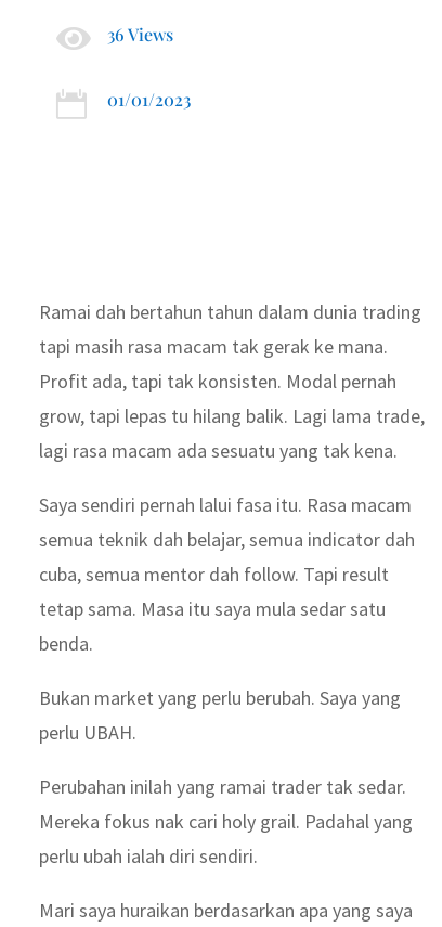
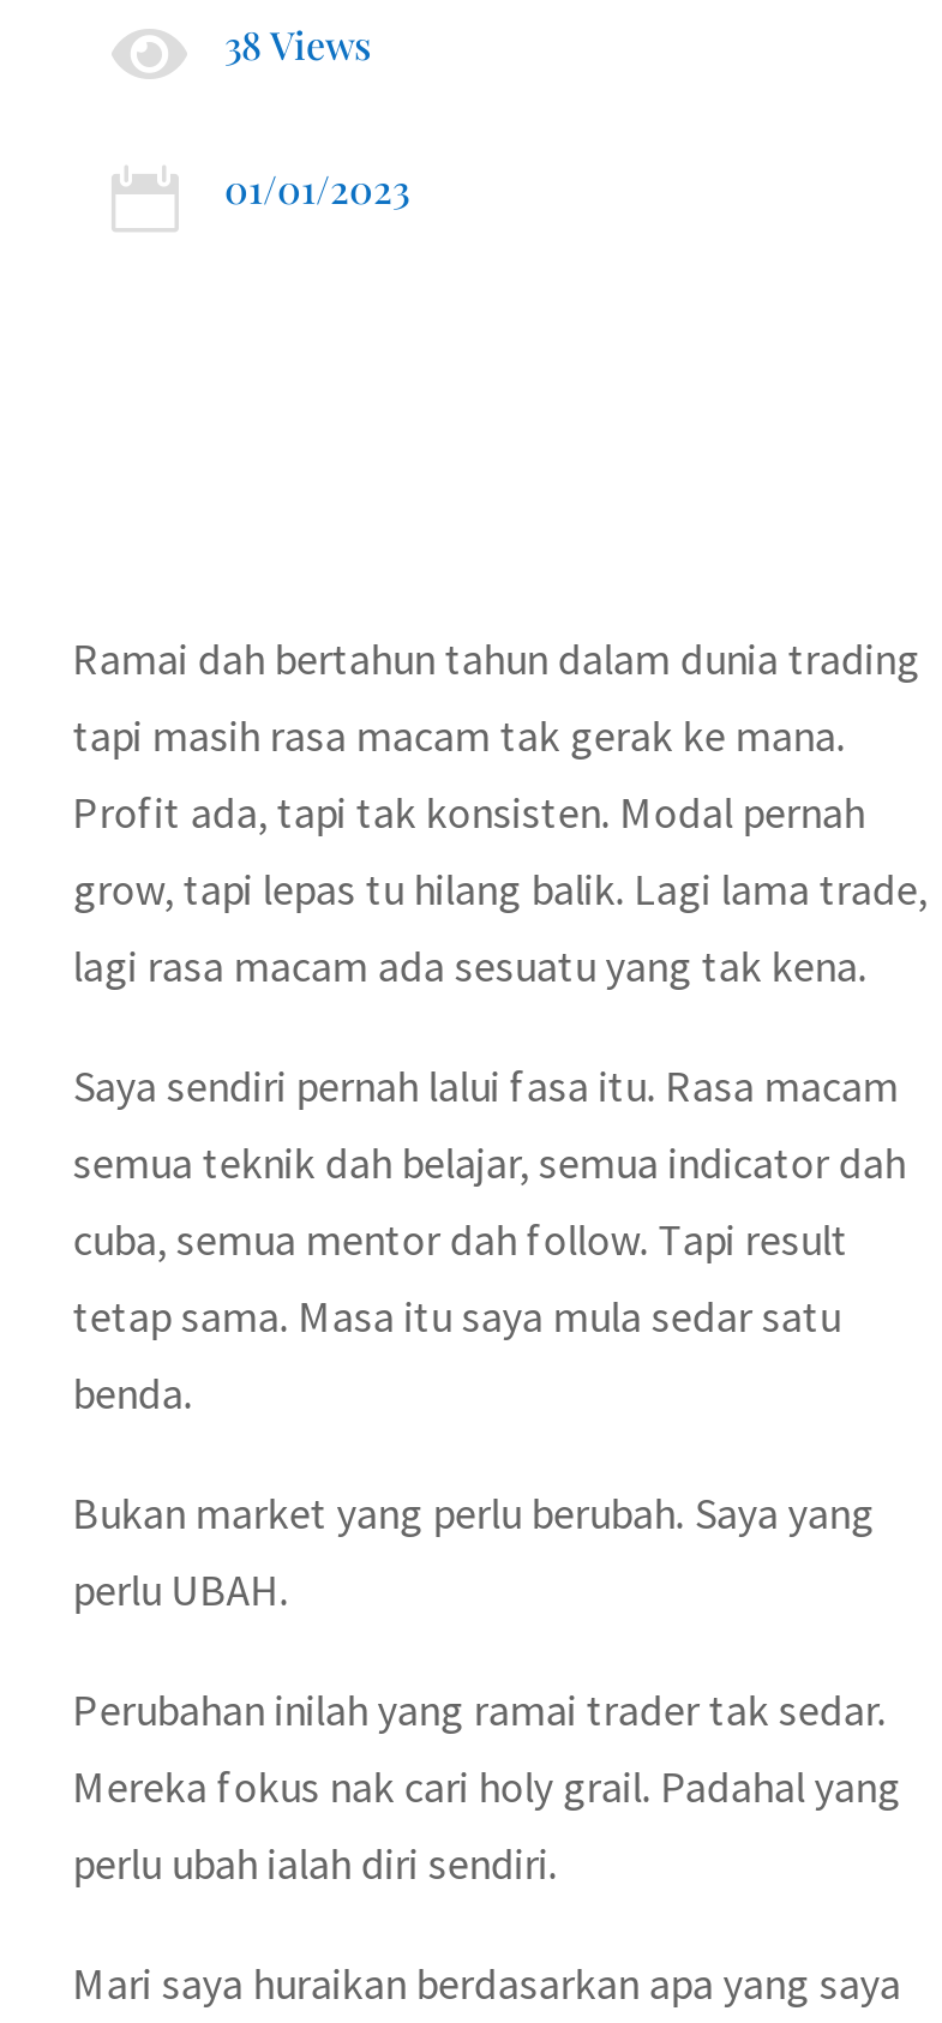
[107,22,173,45] 36 Views -> [224,21,371,71] 38 Views

